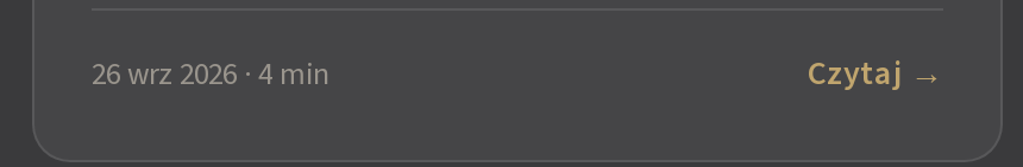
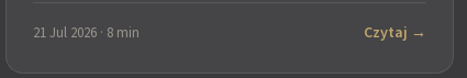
[92,53,330,95] 26 wrz 2026 · 4 min -> [33,23,140,43] 21 Jul 2026 · 8 min

